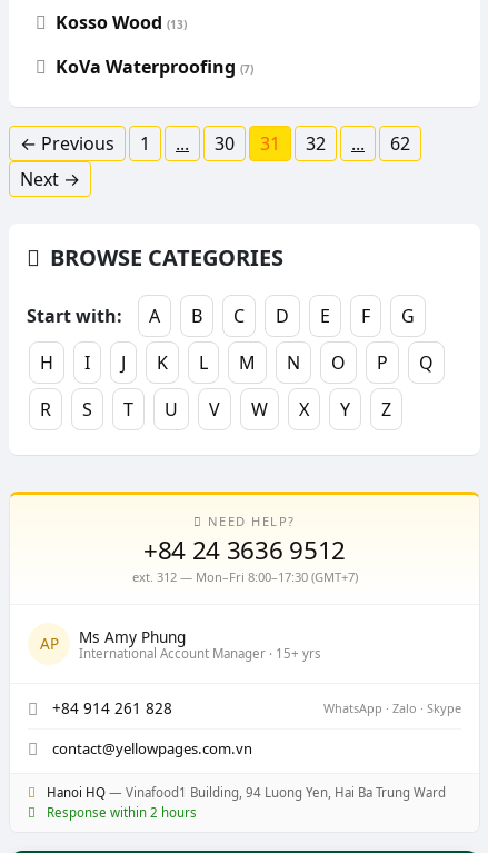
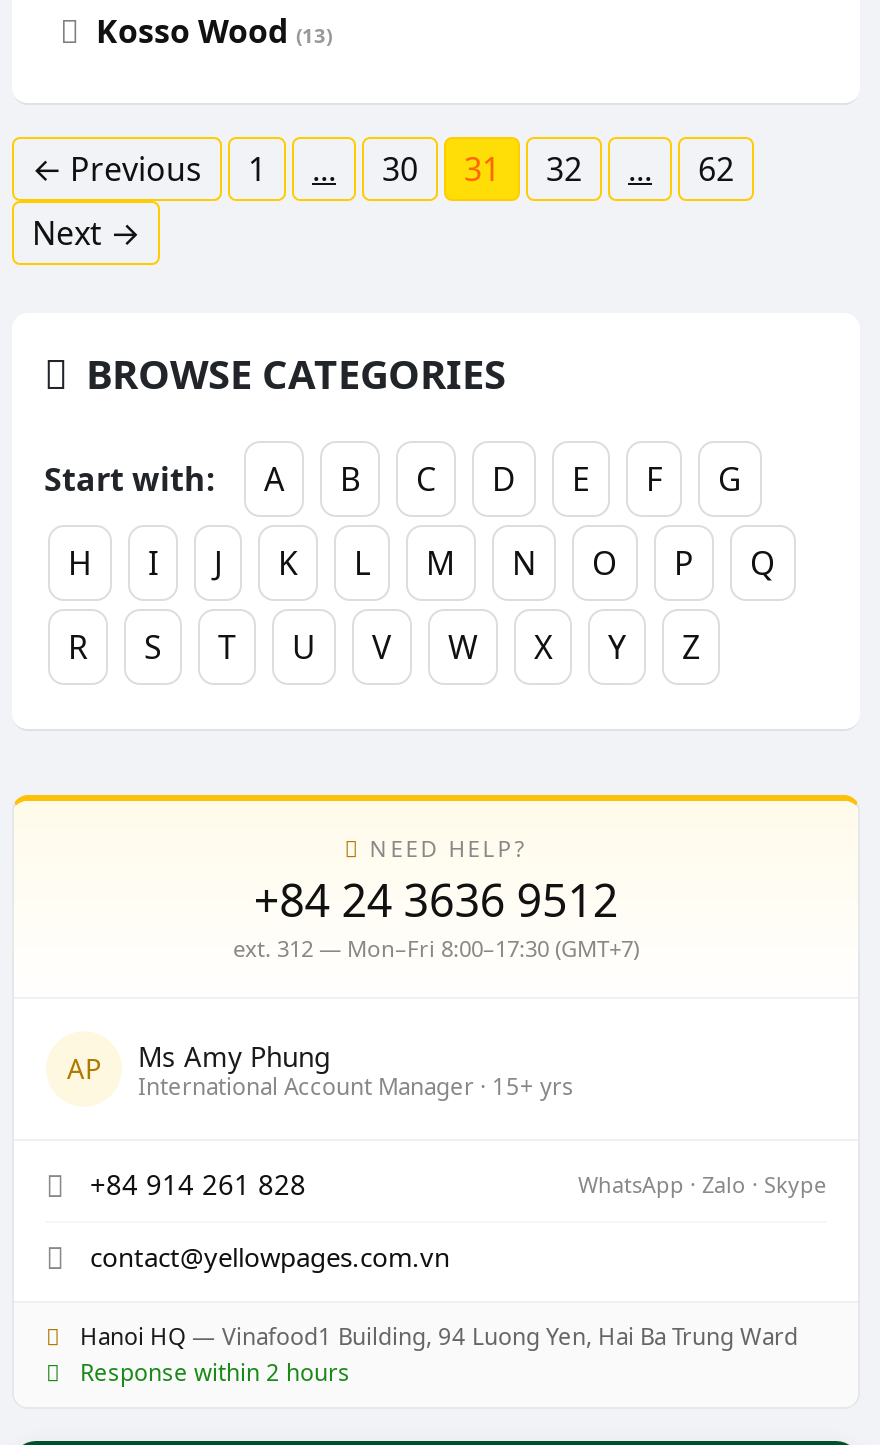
[56,54,253,79] KoVa Waterproofing (7) -> none

